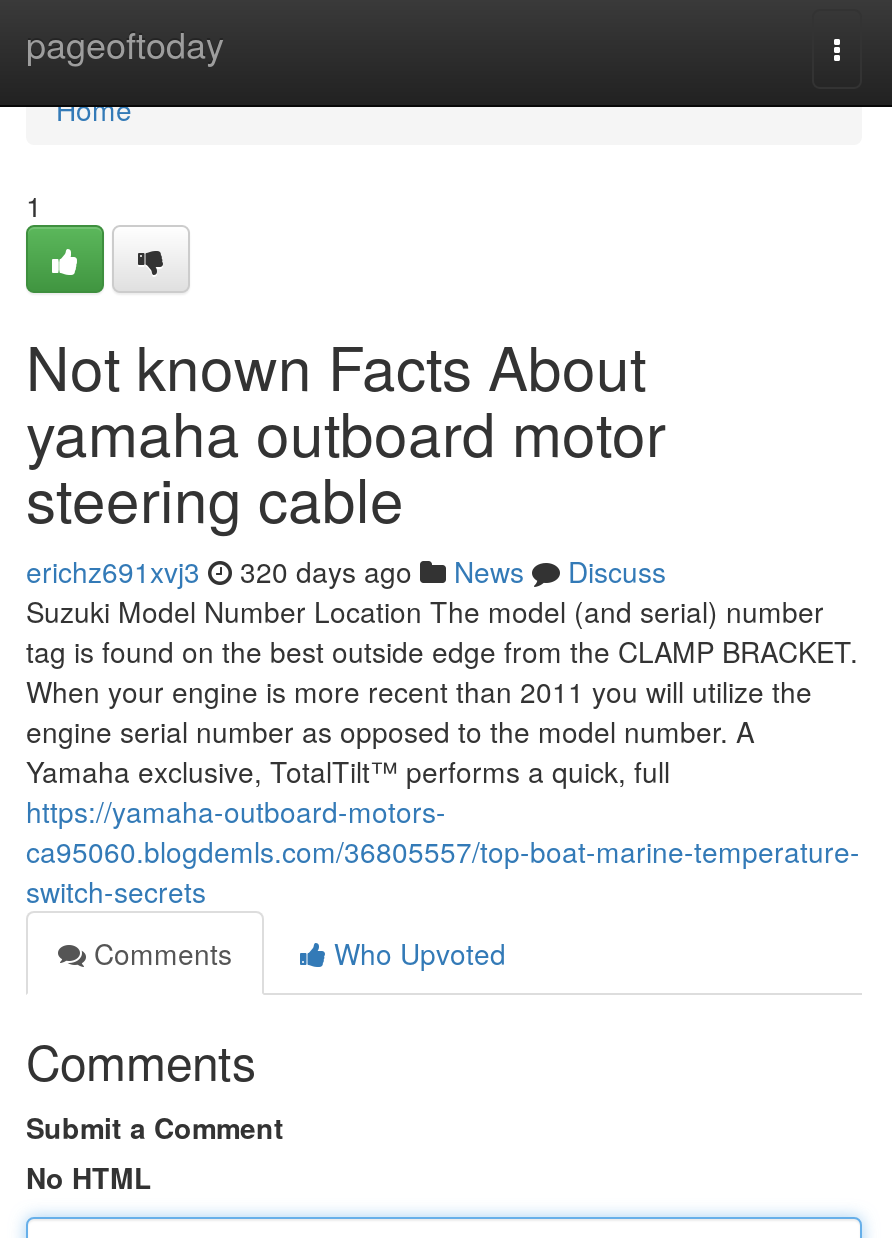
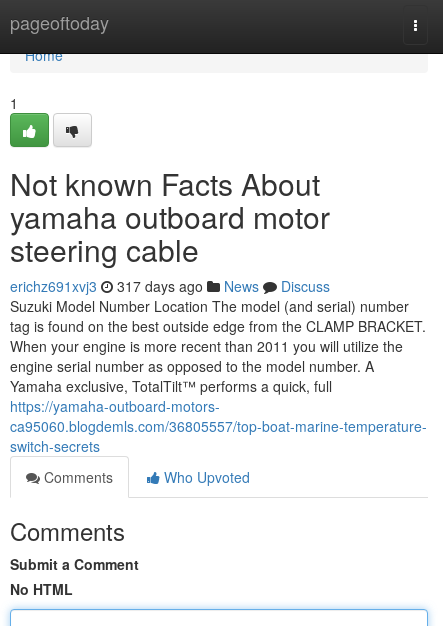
[26,551,666,591] erichz691xvj3 320 days ago News Discuss -> [10,276,330,296] erichz691xvj3 317 days ago News Discuss

